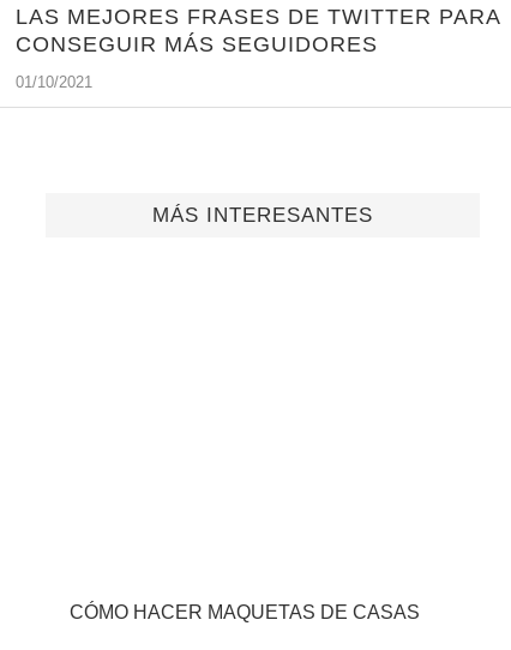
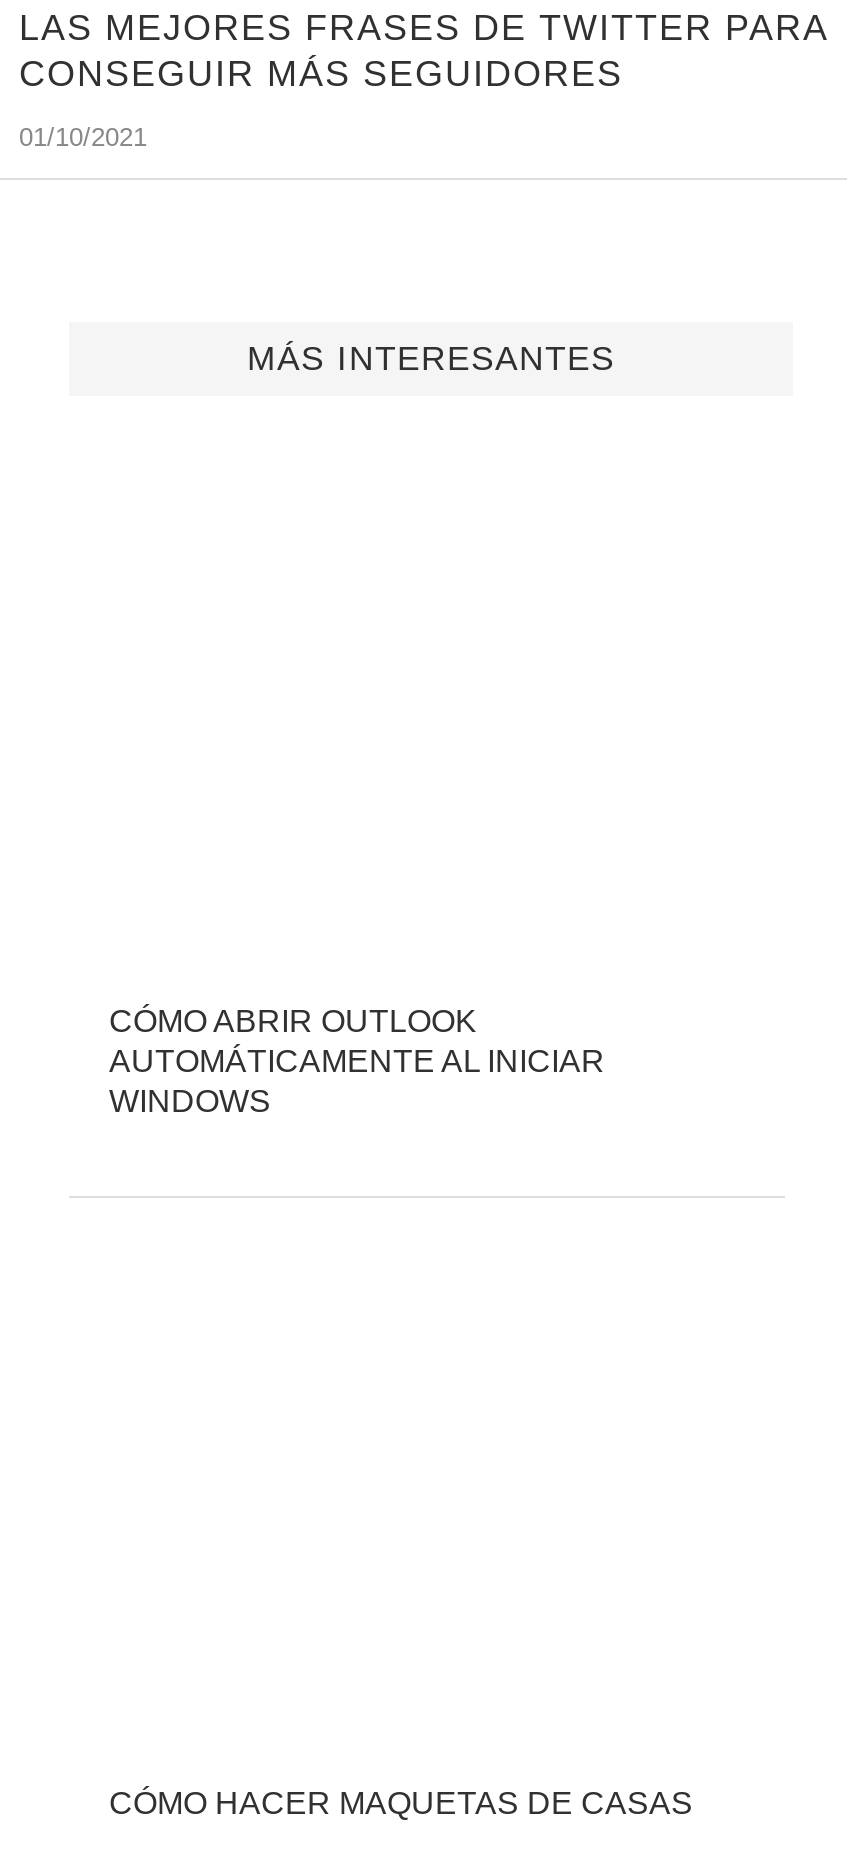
none -> [109,1004,605,1118] CÓMO ABRIR OUTLOOK | AUTOMÁTICAMENTE AL INICIAR | WINDOWS

